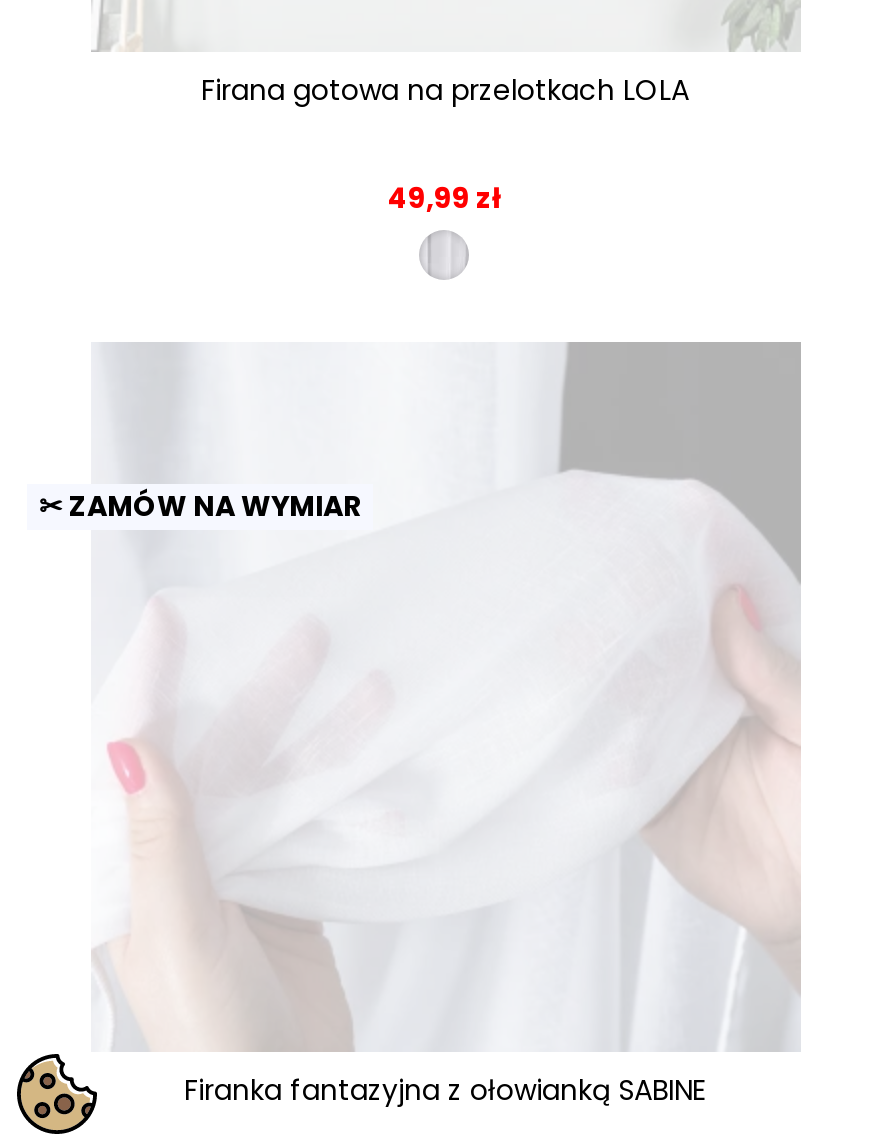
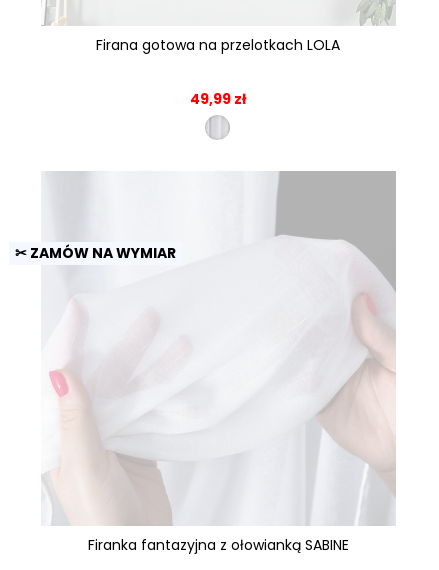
[15,1052,99,1136] [image] -> none

